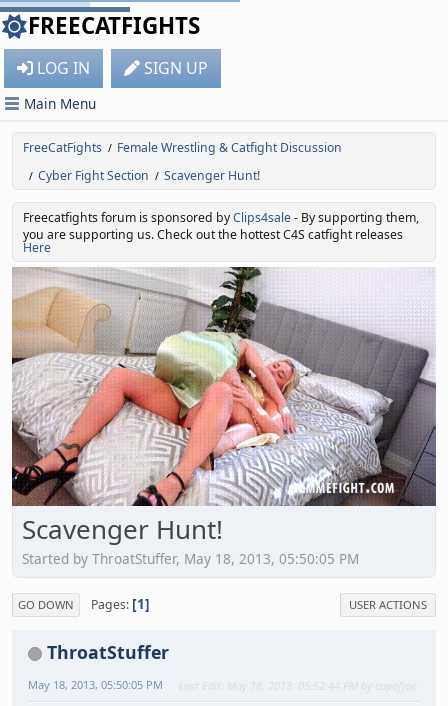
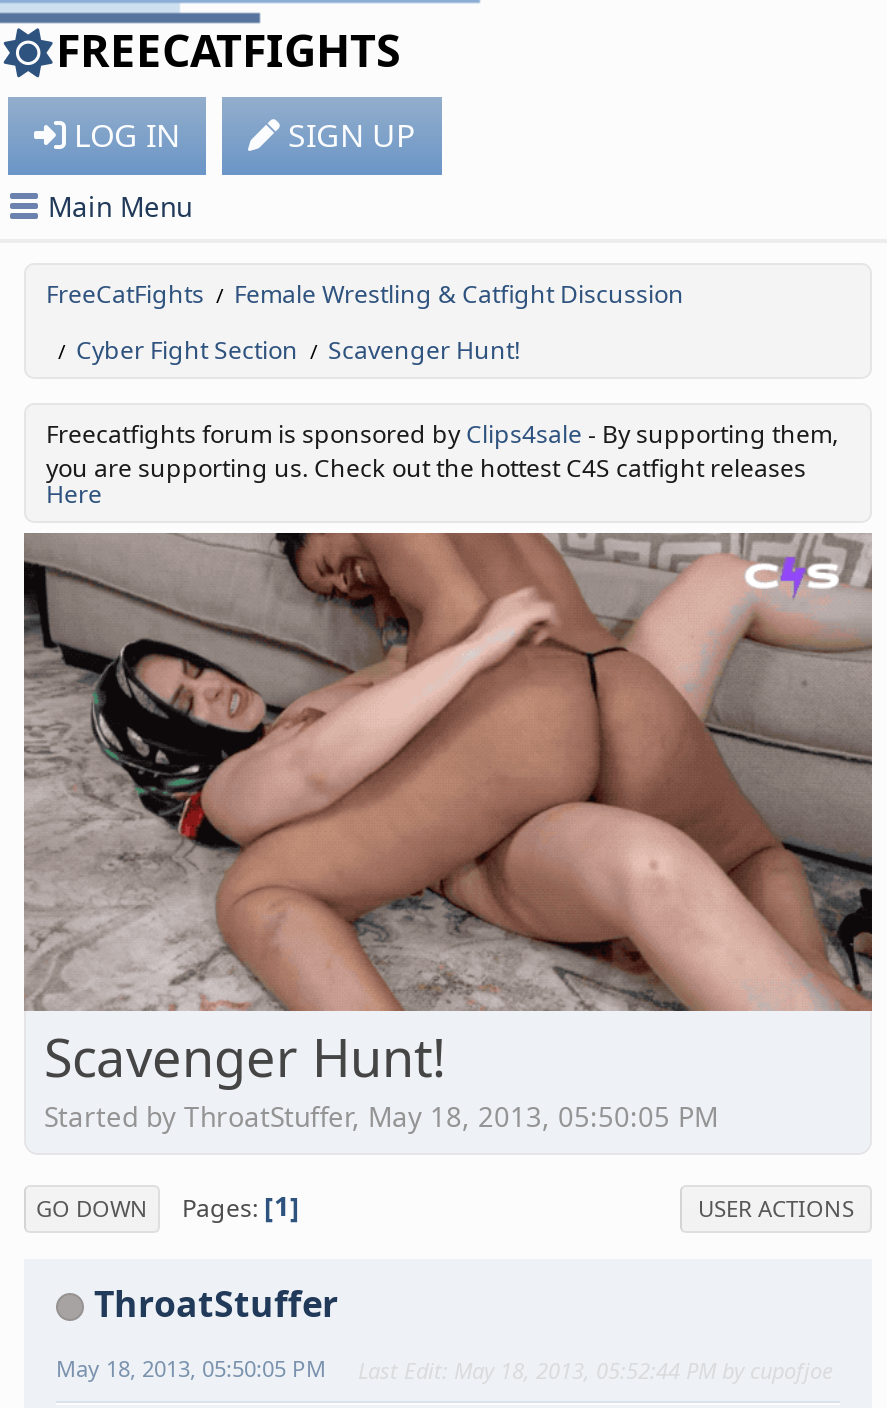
[11,266,437,507] [image] -> [22,531,874,1013] [image]

